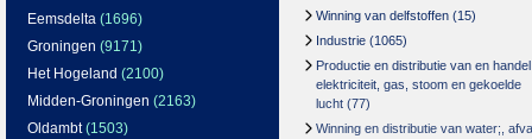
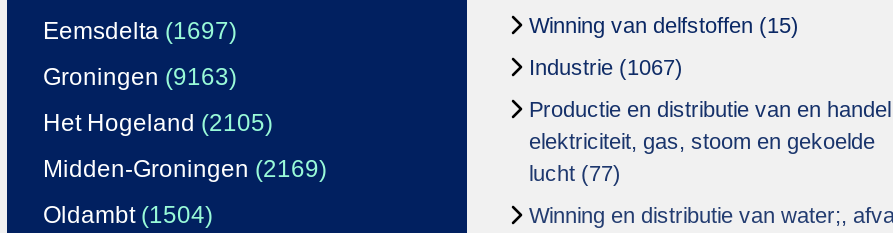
[27,11,142,27] Eemsdelta (1696) -> [43,17,237,45] Eemsdelta (1697)
[27,38,142,55] Groningen (9171) -> [43,63,237,91] Groningen (9163)
[316,33,407,48] Industrie (1065) -> [529,55,683,79] Industrie (1067)
[27,65,164,82] Het Hogeland (2100) -> [43,109,273,137] Het Hogeland (2105)
[27,93,196,109] Midden-Groningen (2163) -> [43,155,327,183] Midden-Groningen (2169)
[27,120,128,137] Oldambt (1503) -> [43,201,213,229] Oldambt (1504)

